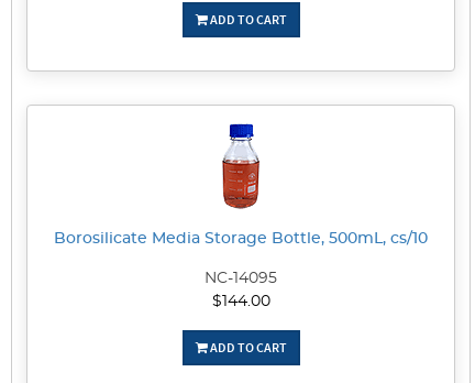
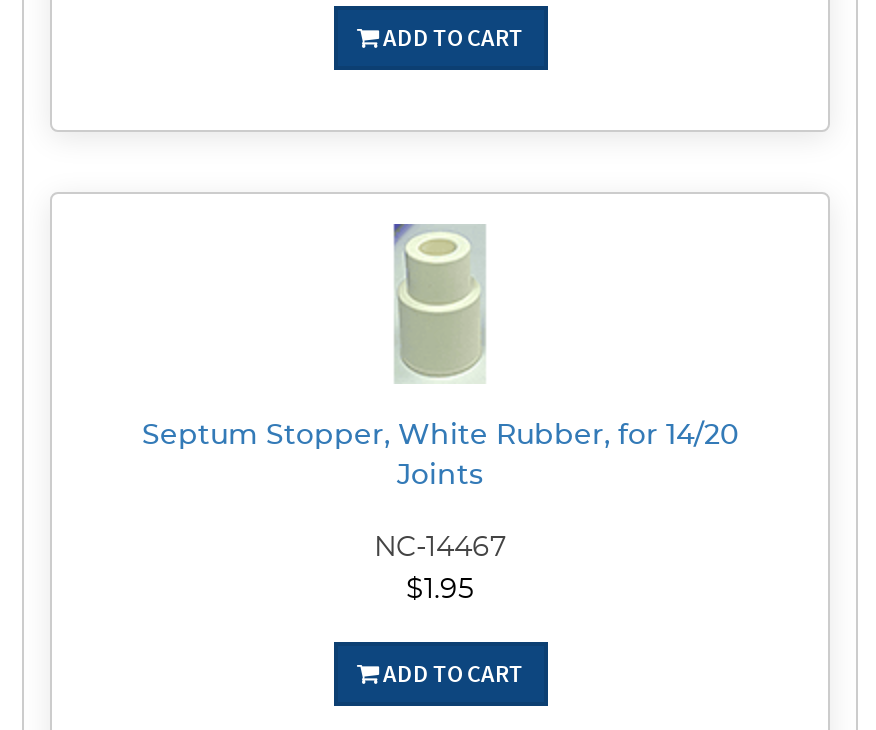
[54,122,428,247] [image] | Borosilicate Media Storage Bottle, 500mL, cs/10 -> [142,222,738,490] [image] | Septum Stopper, White Rubber, for 14/20 | Joints
[205,271,277,286] NC-14095 -> [374,534,506,562] NC-14467
[212,294,270,309] $144.00 -> [406,576,474,604] $1.95

